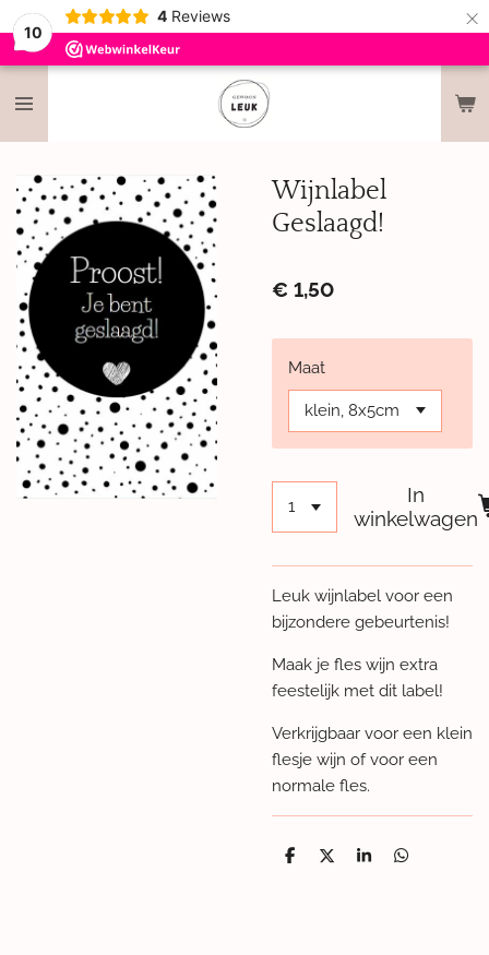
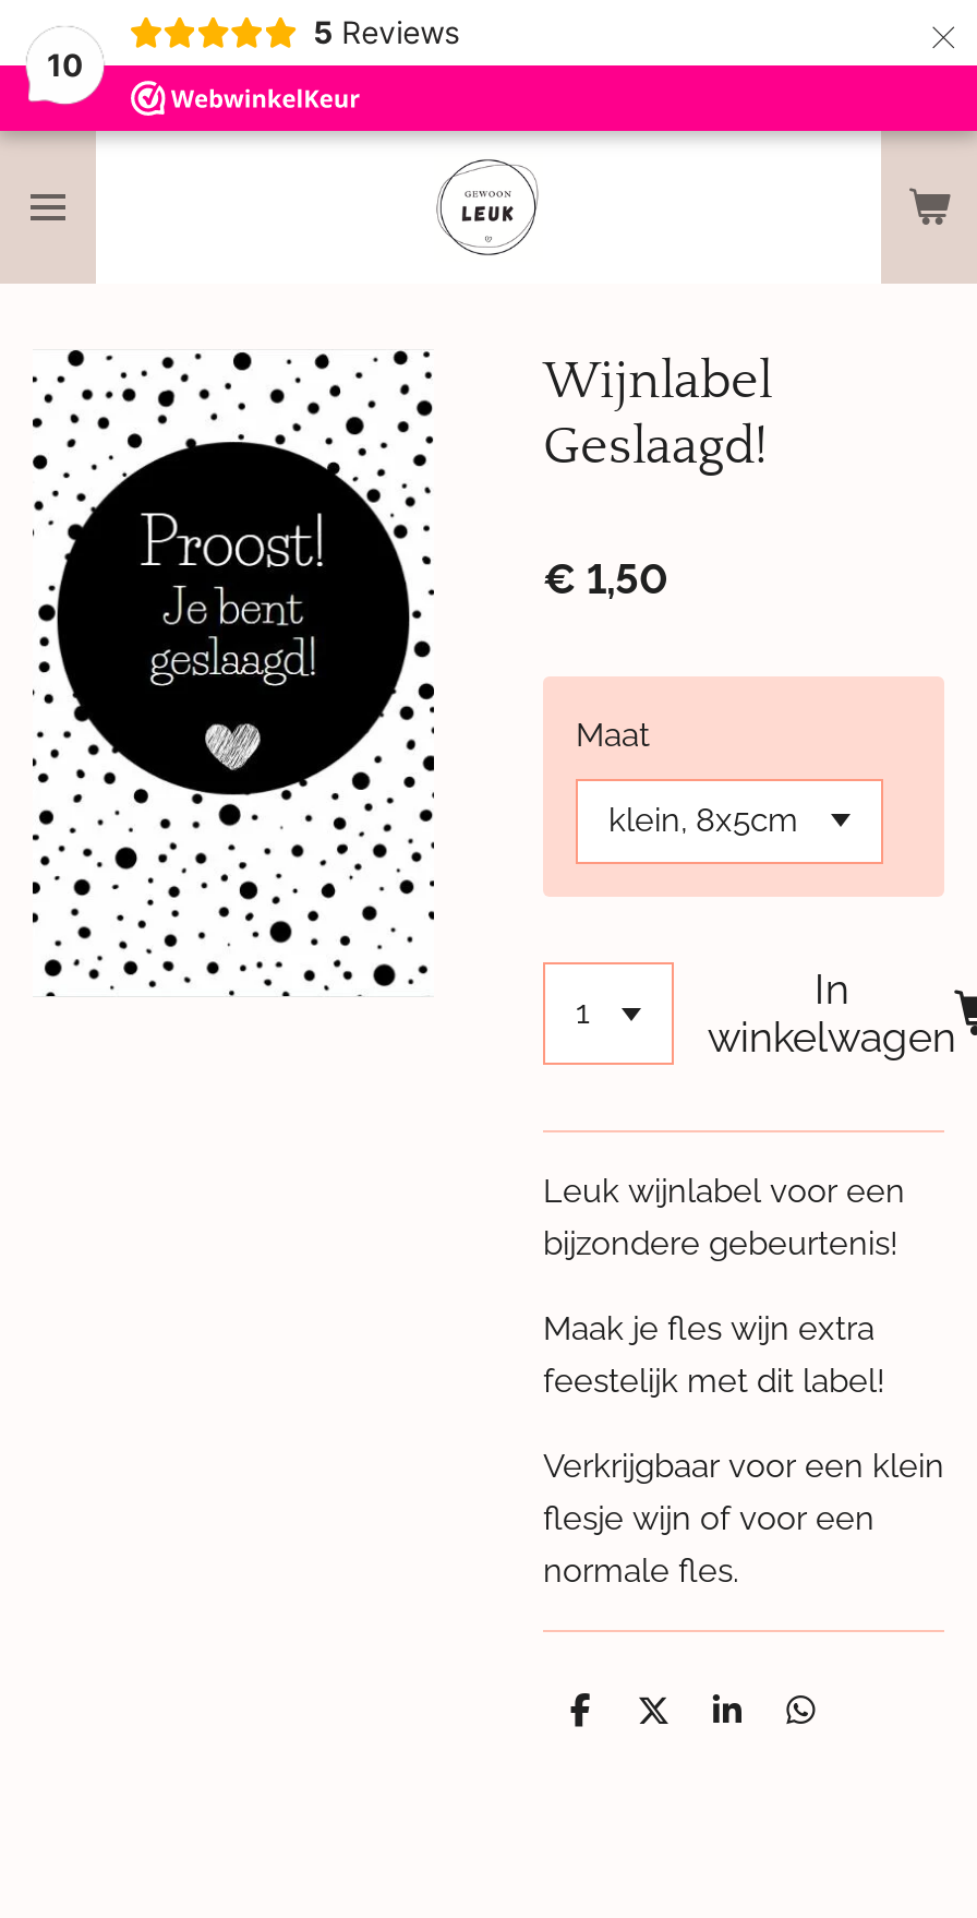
[157,7,230,25] 4 Reviews -> [313,13,459,50] 5 Reviews

